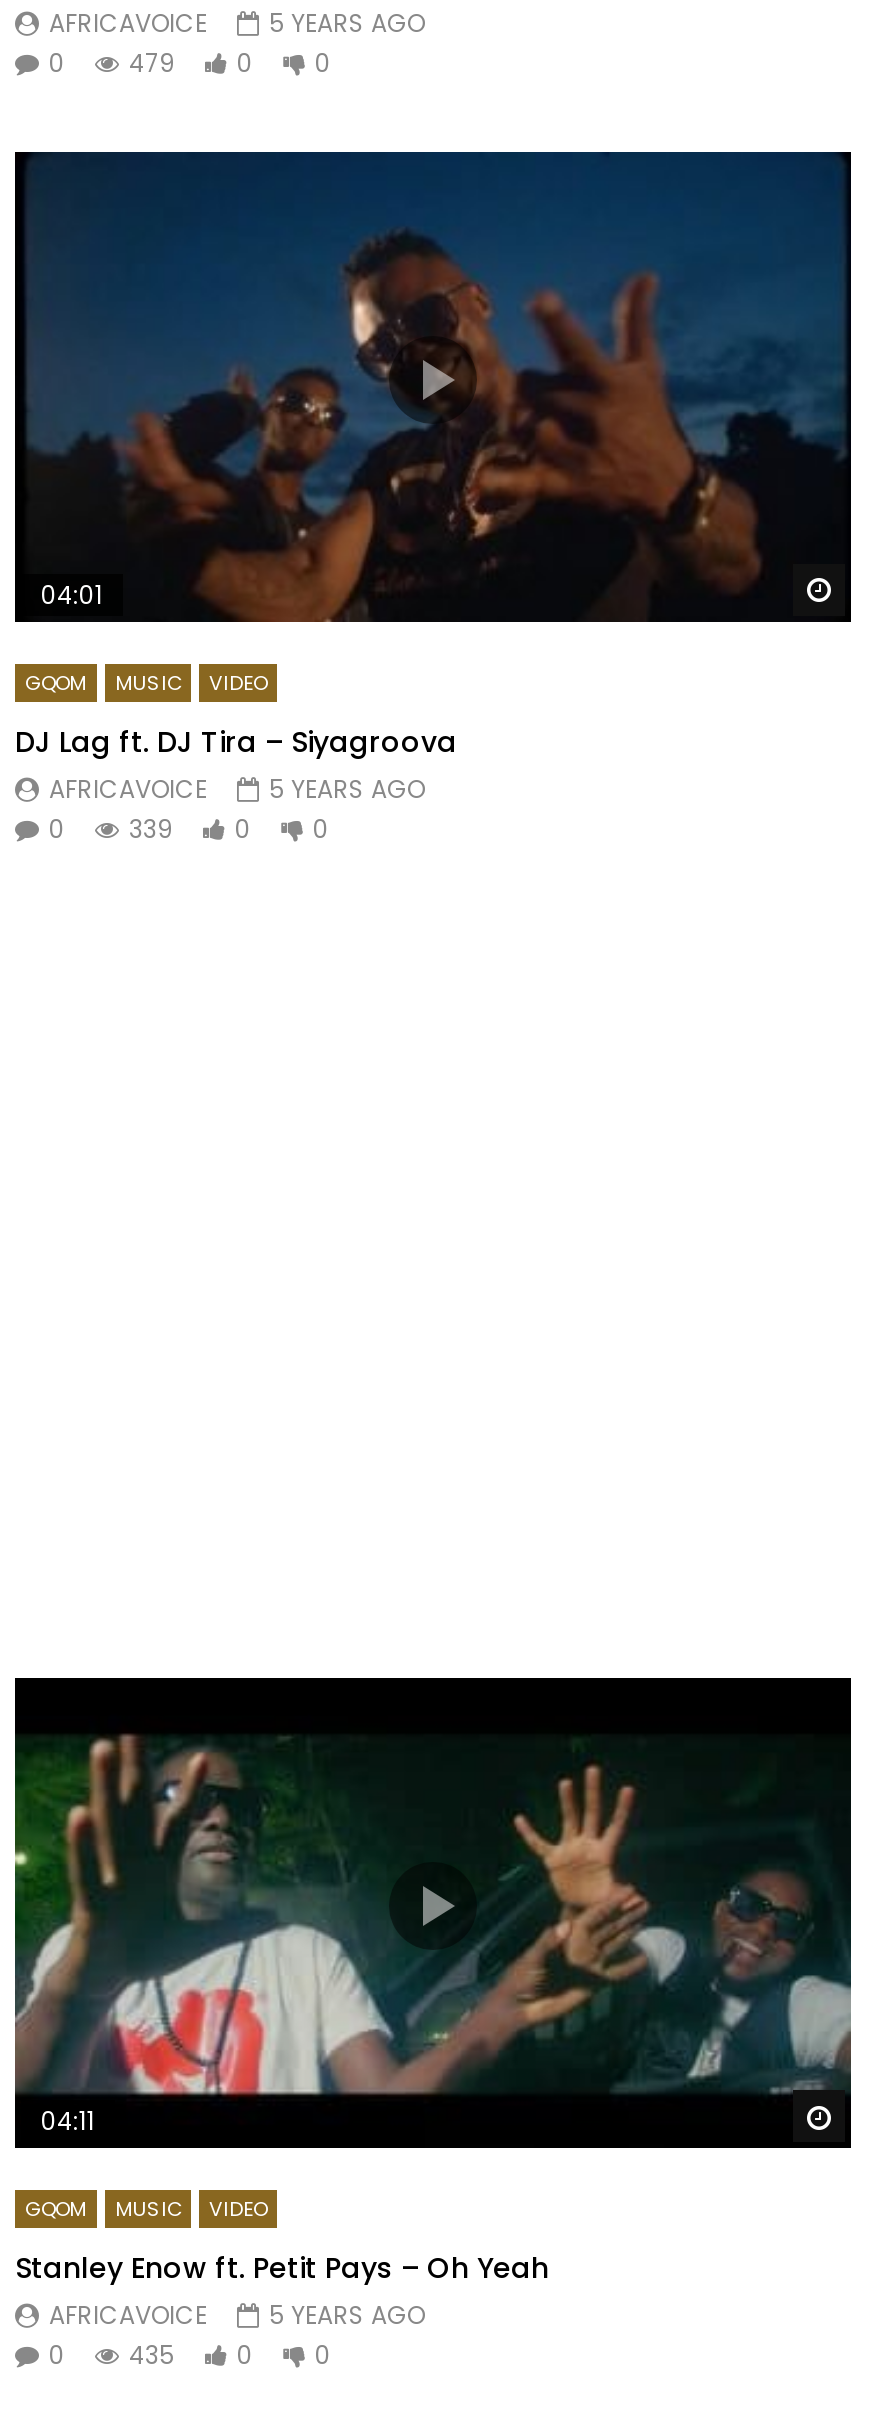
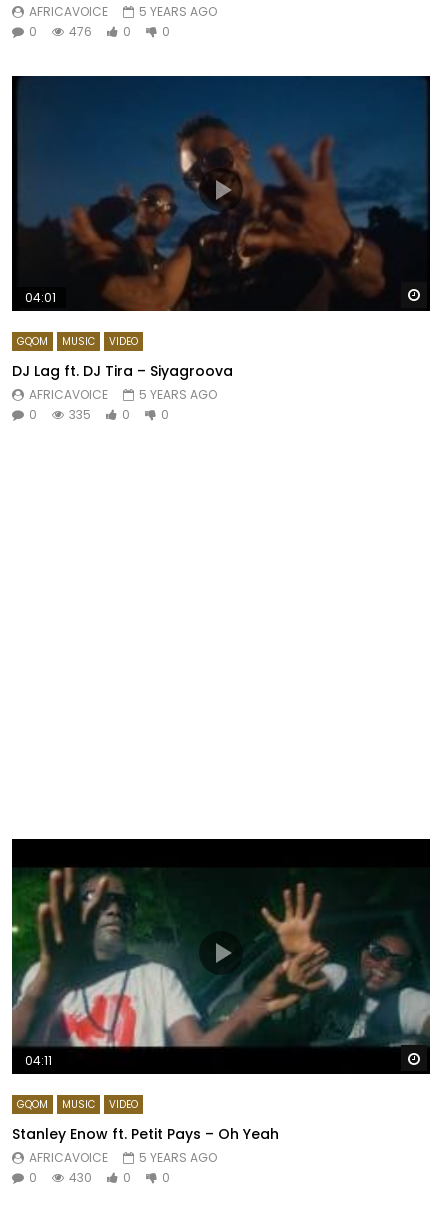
[49,45,331,79] 0 479 0 0 -> [29,23,170,40] 0 476 0 0
[49,812,329,846] 0 339 0 0 -> [29,406,169,423] 0 335 0 0
[49,2338,331,2372] 0 435 0 0 -> [29,1169,170,1186] 0 430 0 0

